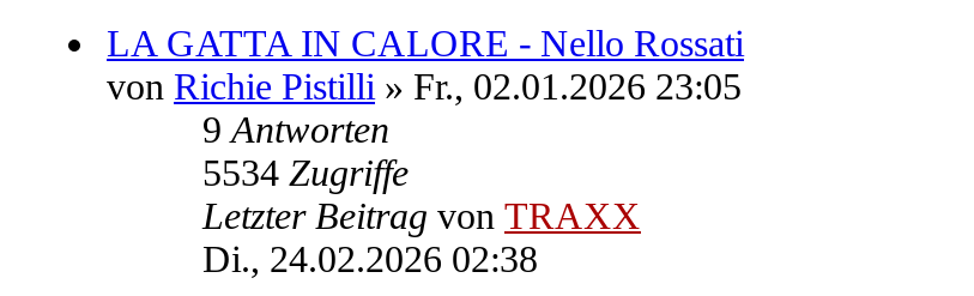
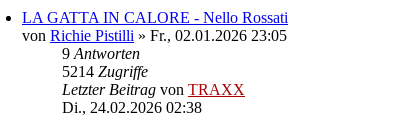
[202,152,409,193] 5534 Zugriffe -> [62,63,148,80] 5214 Zugriffe

